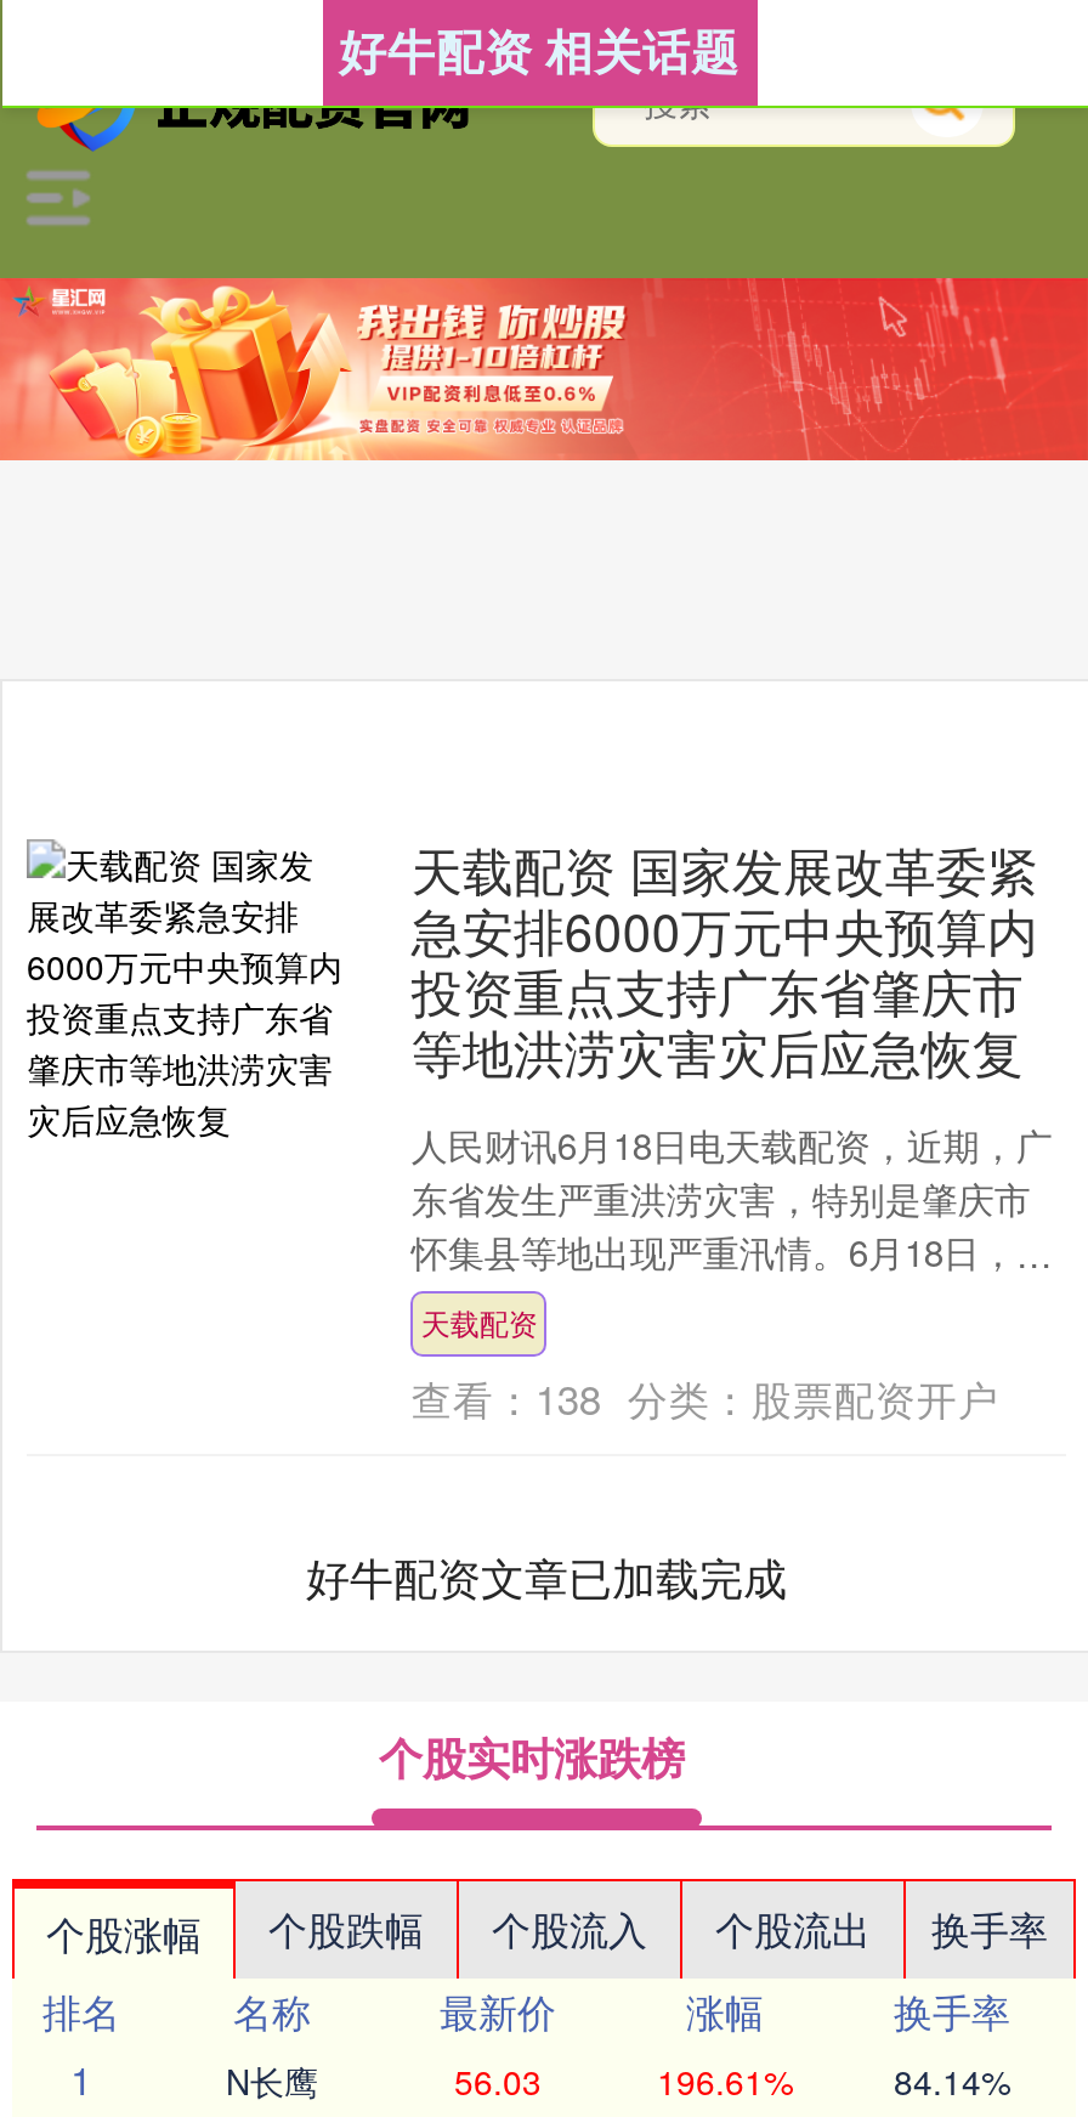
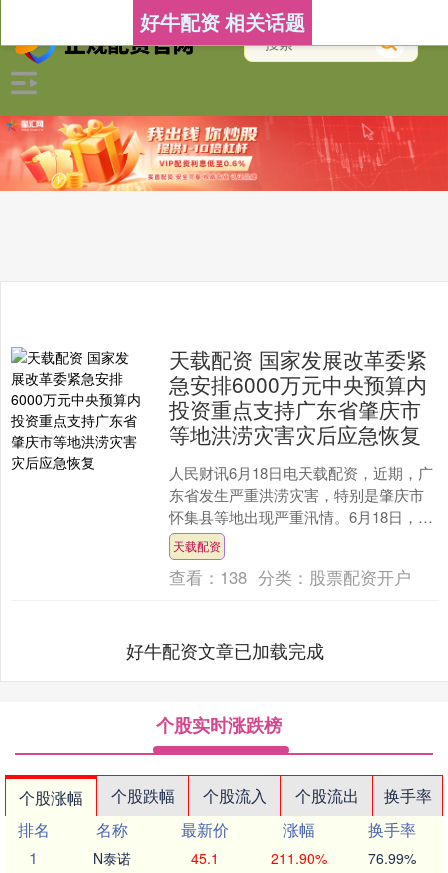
[226,2057,318,2106] N长鹰 -> [93,848,131,868] N泰诺
[454,2057,542,2106] 56.03 -> [191,848,219,868] 45.1
[657,2057,793,2106] 196.61% -> [270,848,326,868] 211.90%
[894,2057,1010,2106] 84.14% -> [368,848,416,868] 76.99%

